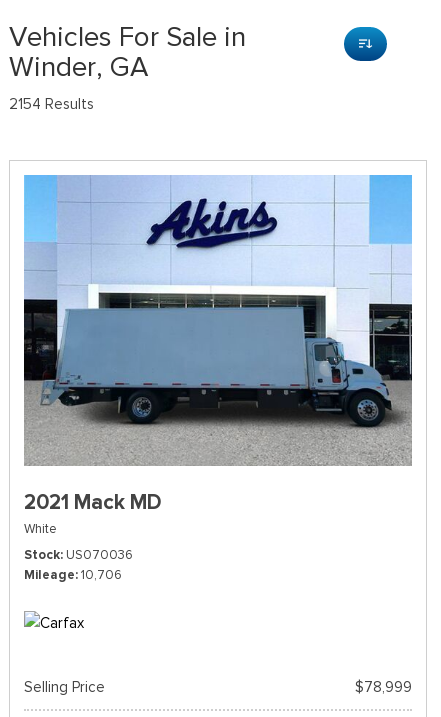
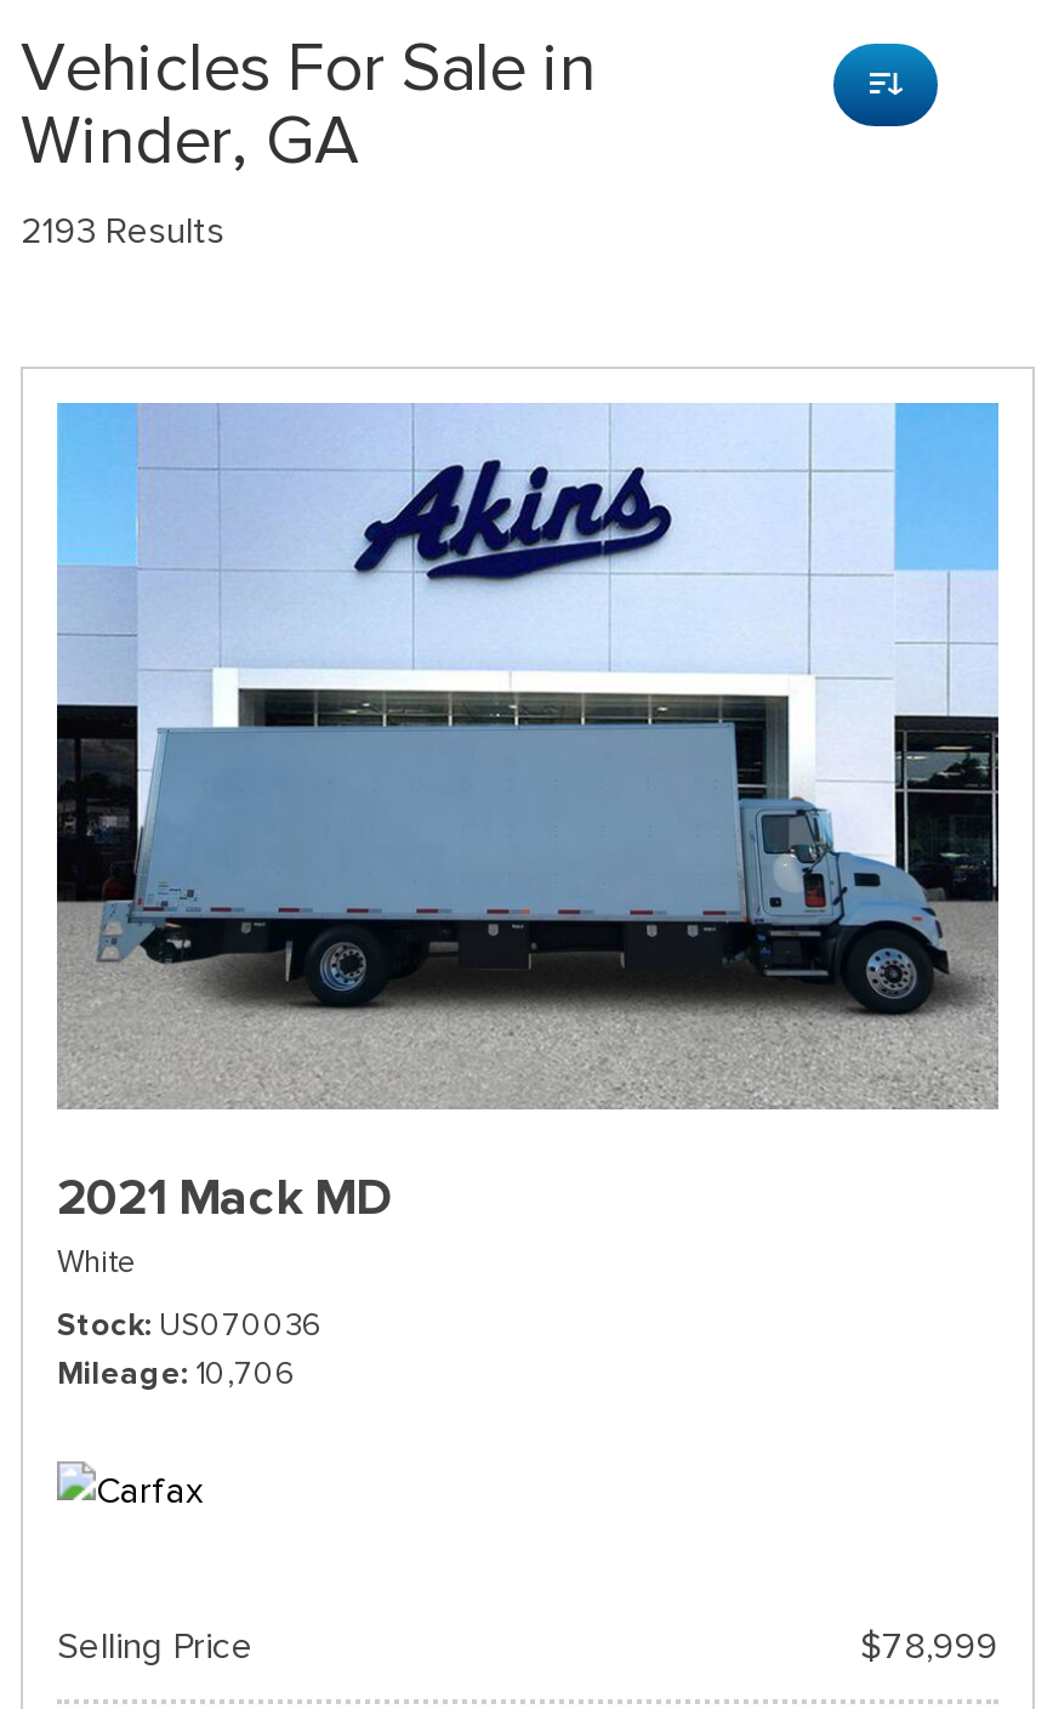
[9,95,94,113] 2154 Results -> [21,209,224,252] 2193 Results

